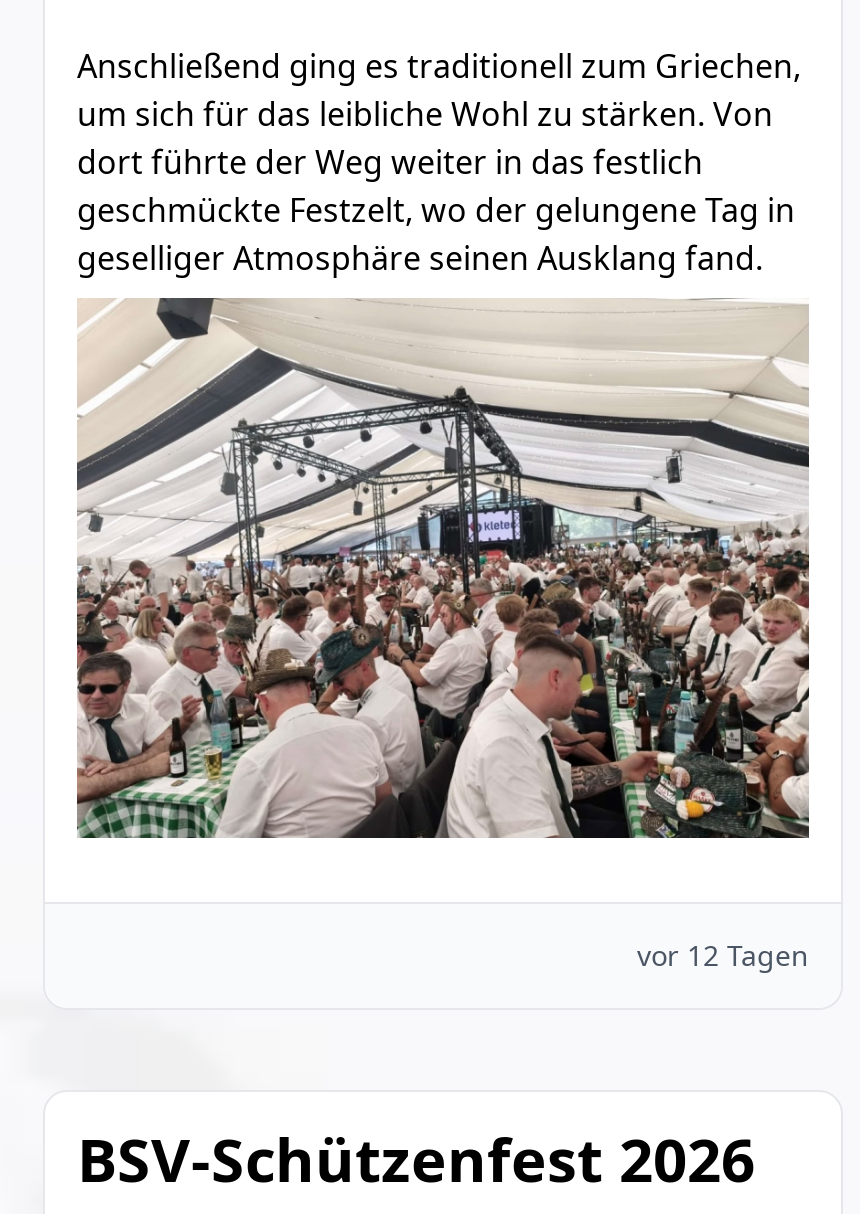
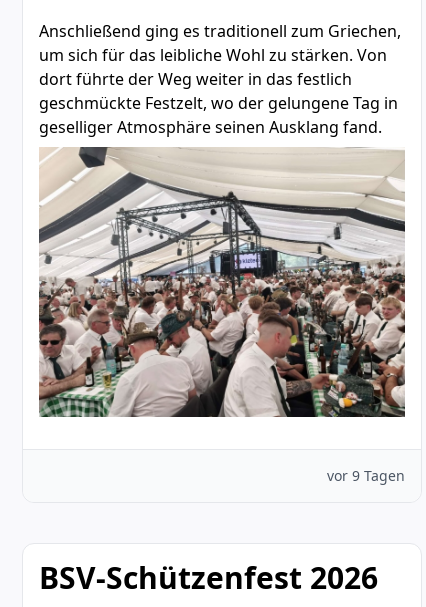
[637,936,809,974] vor 12 Tagen -> [327,466,405,485] vor 9 Tagen

